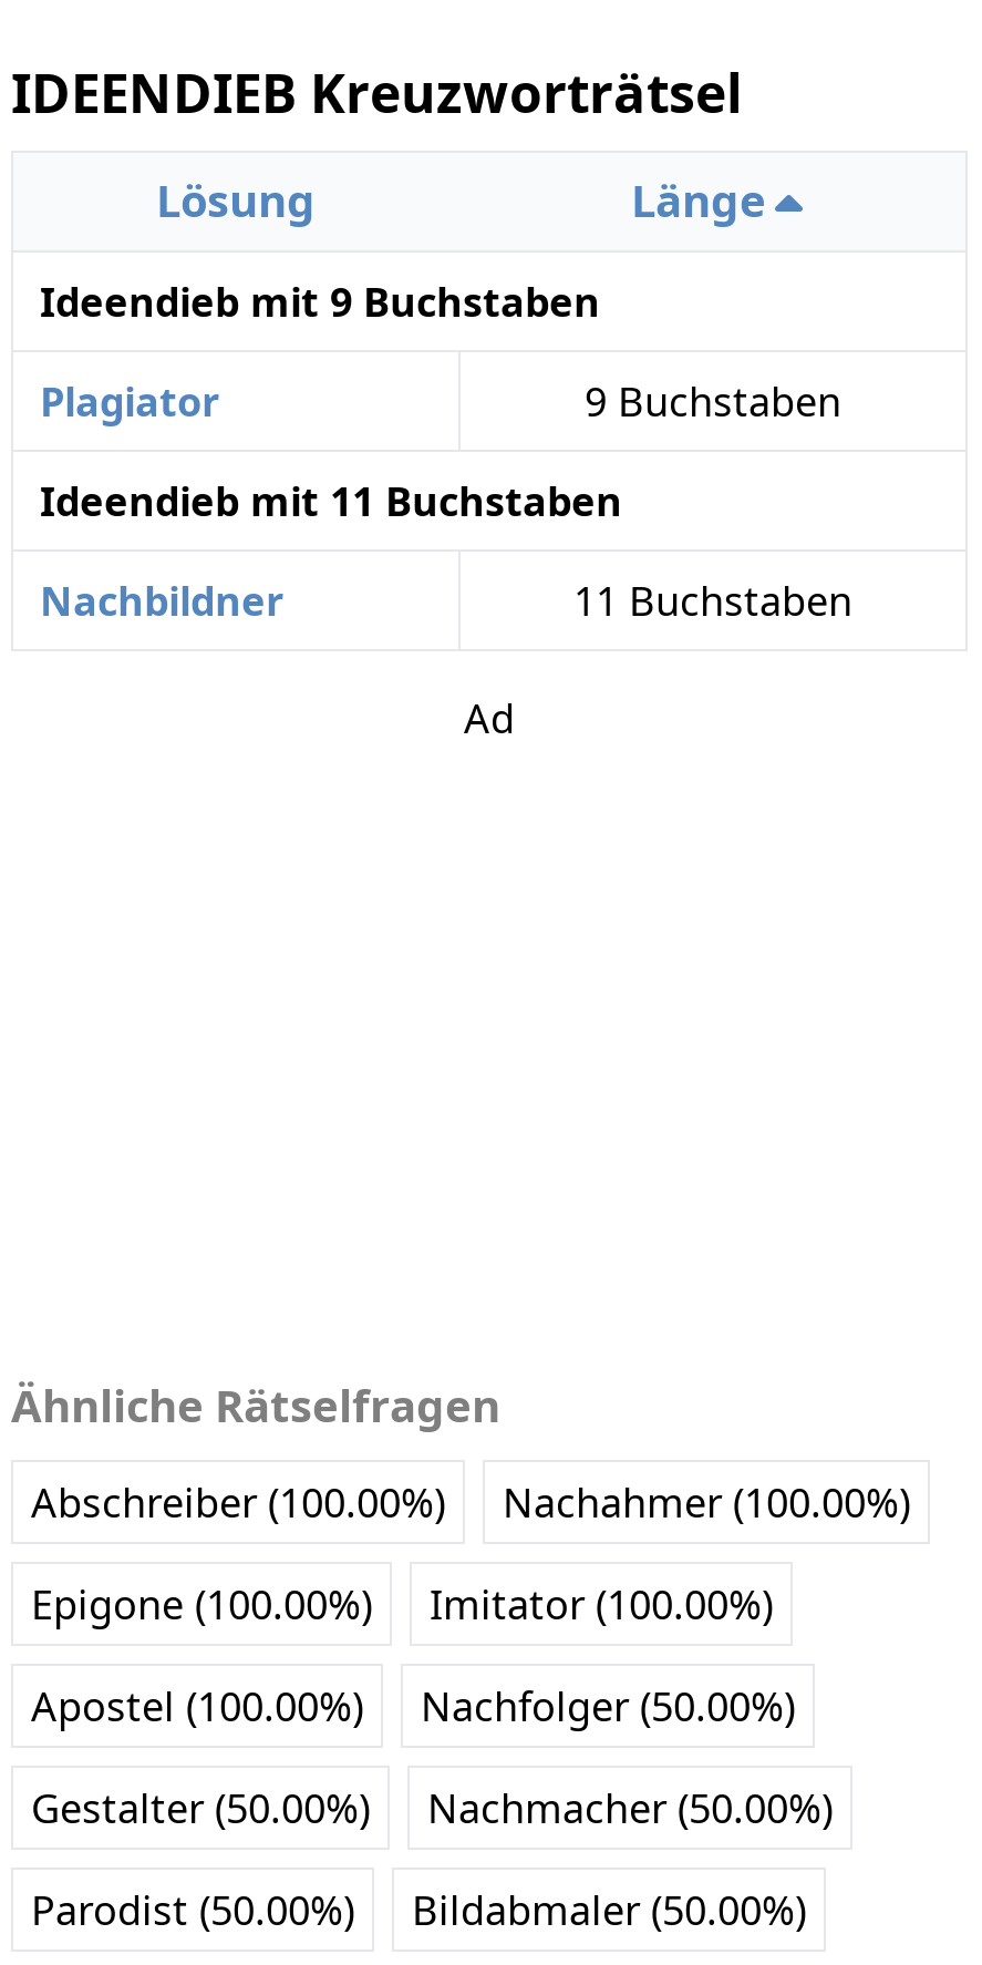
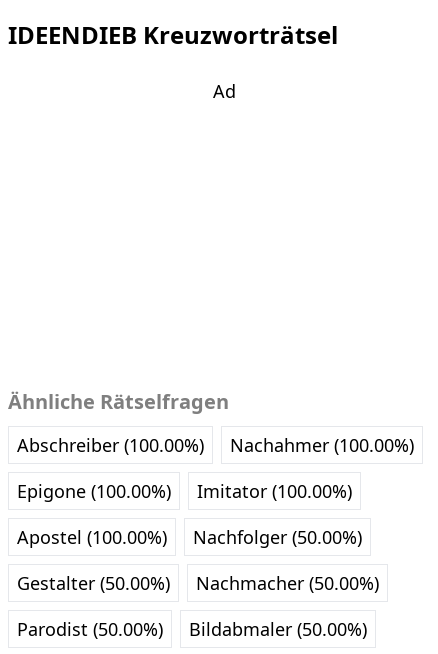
[40,171,852,627] Lösung | Länge | Ideendieb mit 9 Buchstaben | Plagiator | 9 Buchstaben | Ideendieb mit 11 Buchstaben | Nachbildner | 11 Buchstaben -> none

